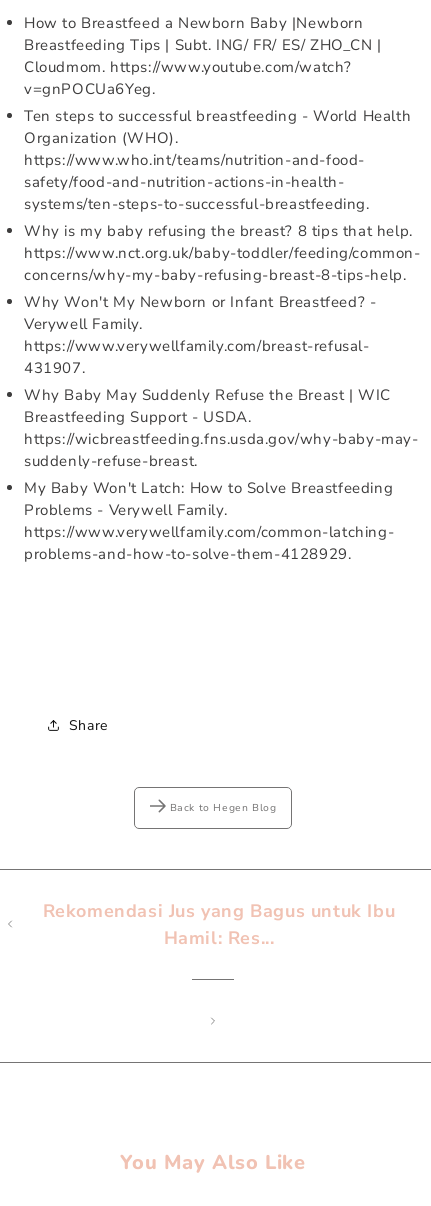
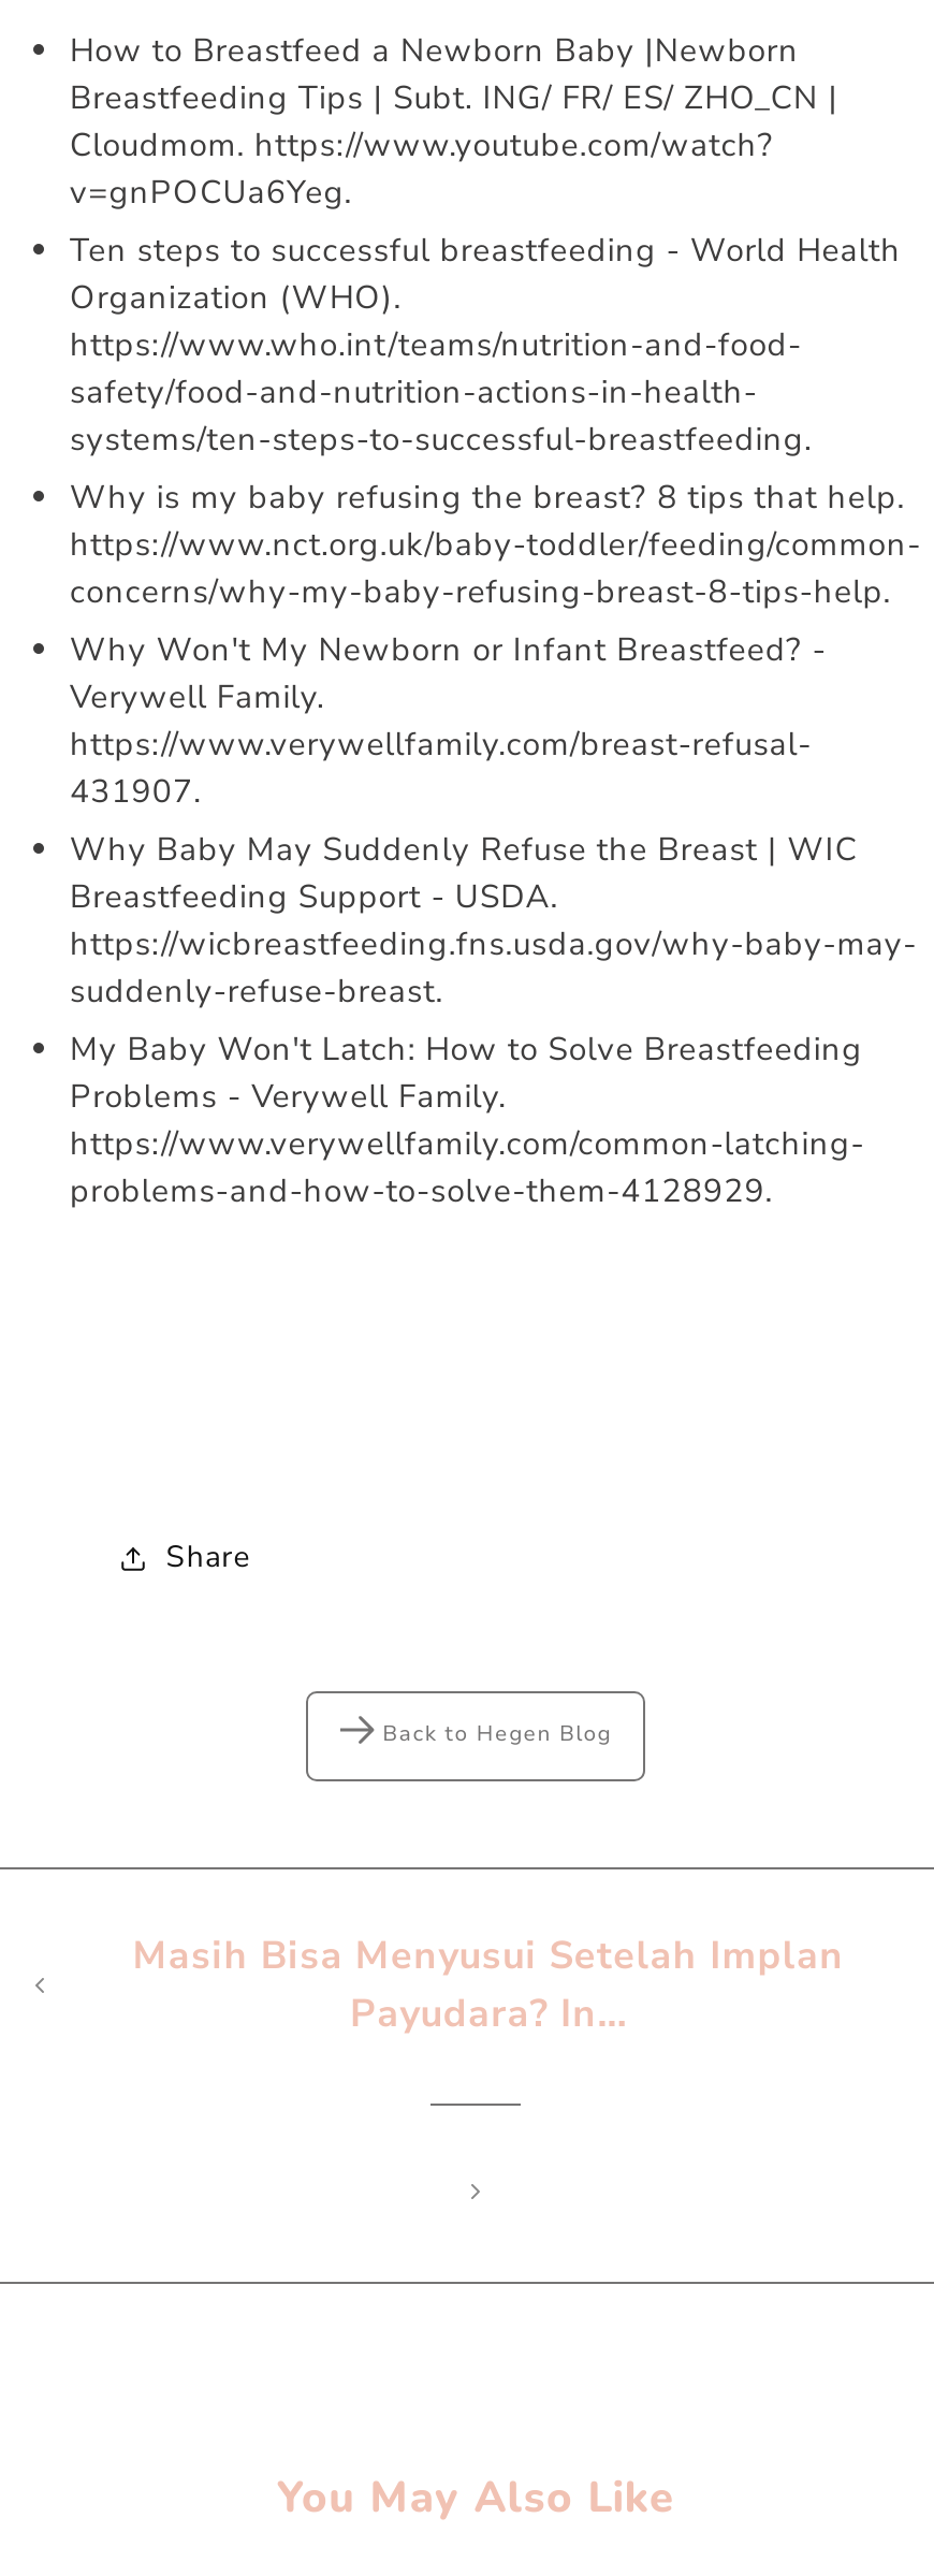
[43,898,395,949] Rekomendasi Jus yang Bagus untuk Ibu | Hamil: Res... -> [133,1930,844,2039] Masih Bisa Menyusui Setelah Implan | Payudara? In...

